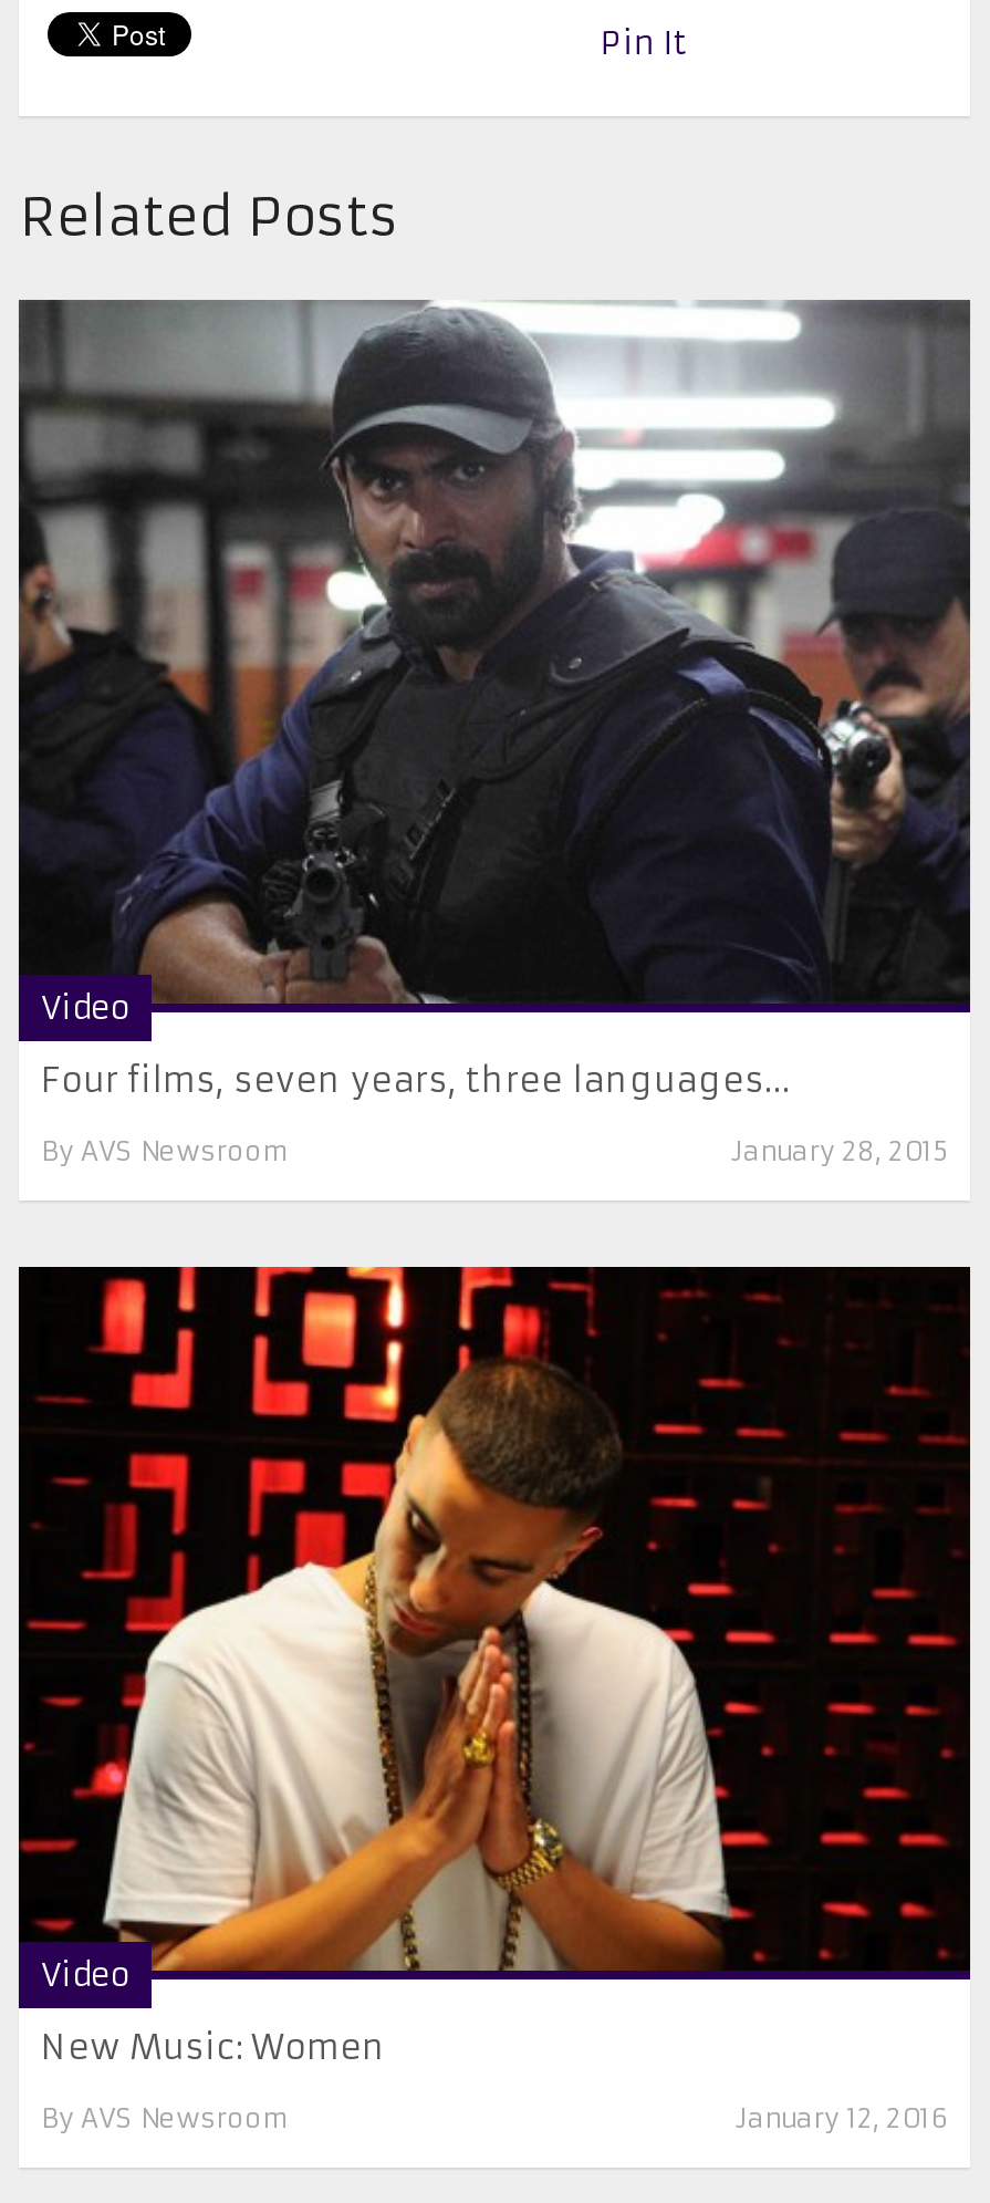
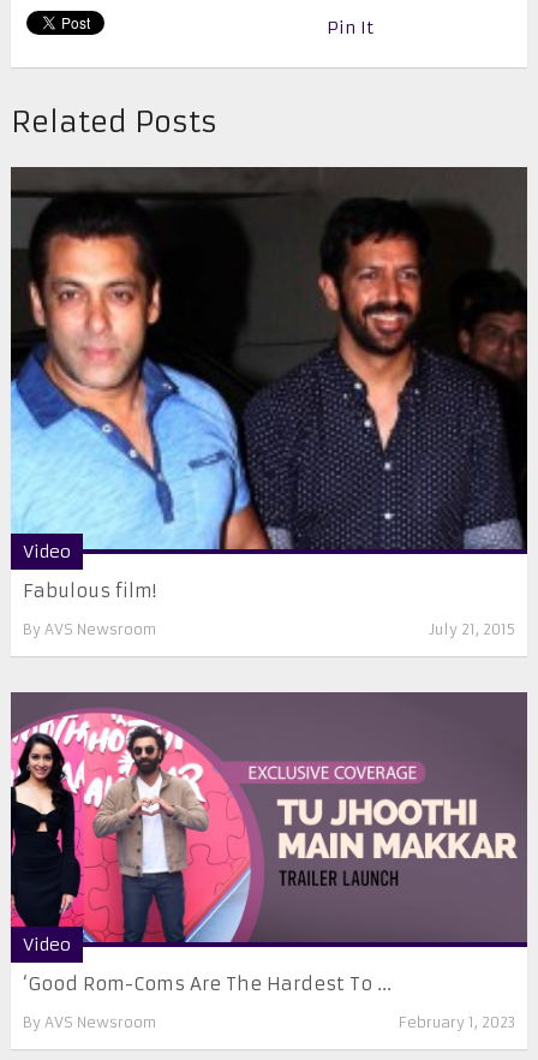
[17,300,972,1101] [image] | Four films, seven years, three languages… -> [10,166,528,602] [image] | Fabulous film!
[731,1134,948,1167] January 28, 2015 -> [429,620,515,638] July 21, 2015
[17,1265,972,2068] [image] | New Music: Women -> [10,691,528,996] [image] | ‘Good Rom-Coms Are The Hardest To ...
[736,2101,948,2134] January 12, 2016 -> [399,1014,515,1032] February 1, 2023

